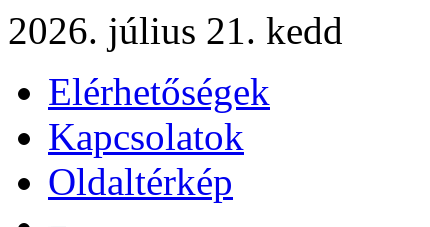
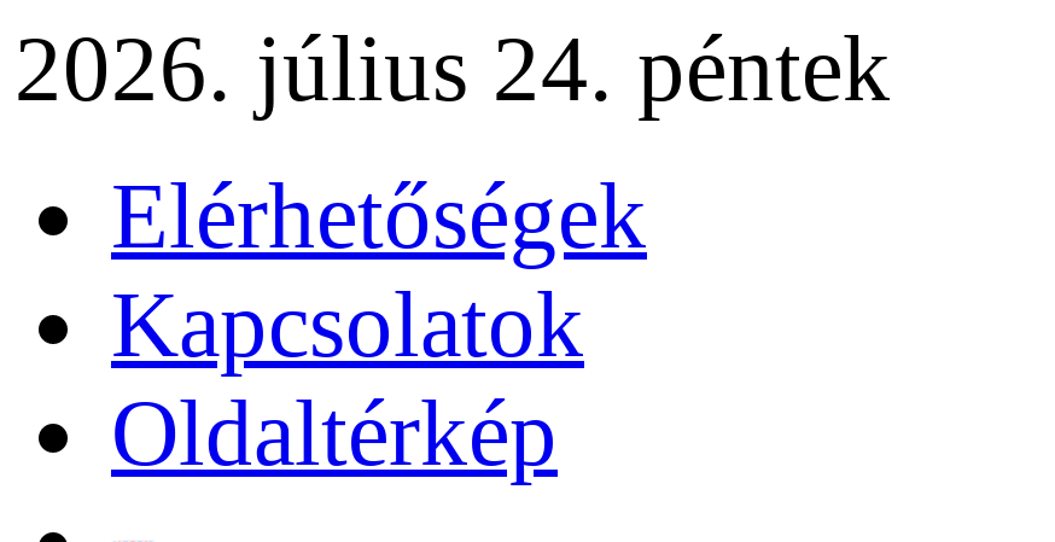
[8,9,343,52] 2026. július 21. kedd -> [14,16,891,120] 2026. július 24. péntek

